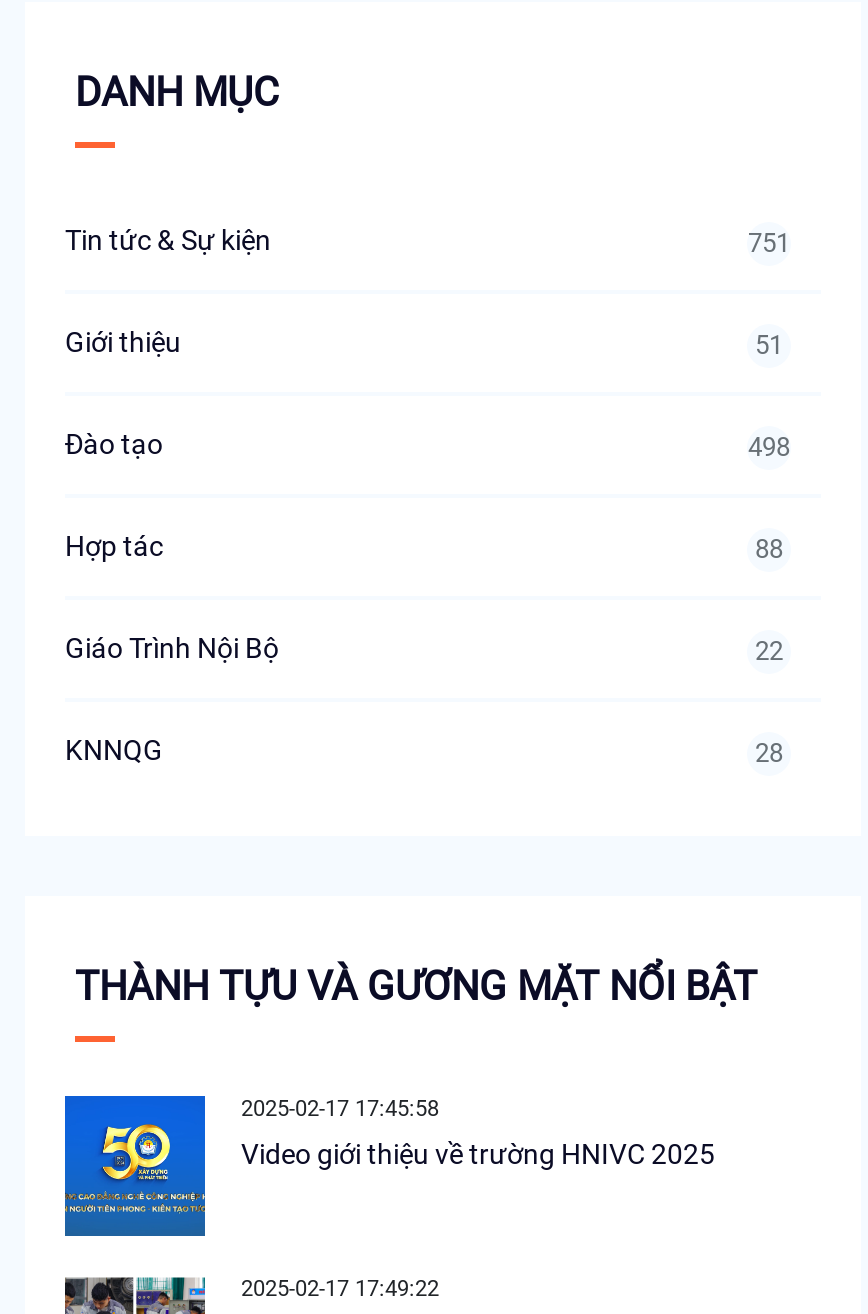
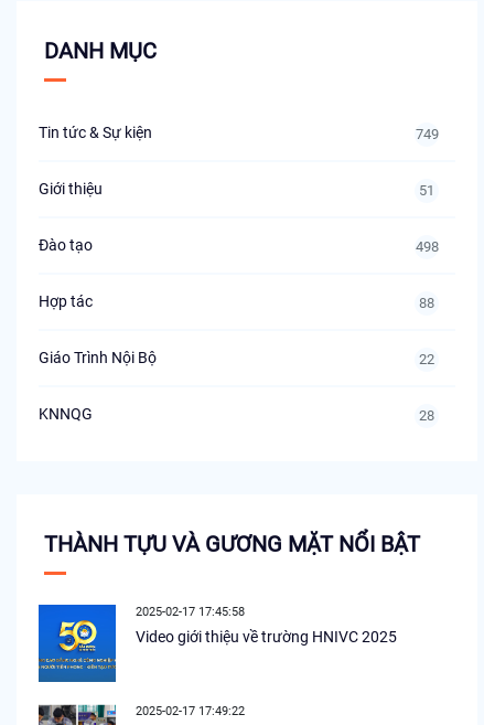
[748,227,790,257] 751 -> [415,125,438,142] 749

